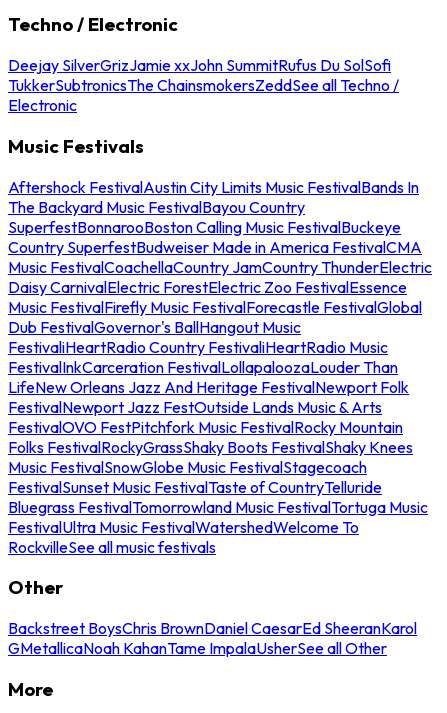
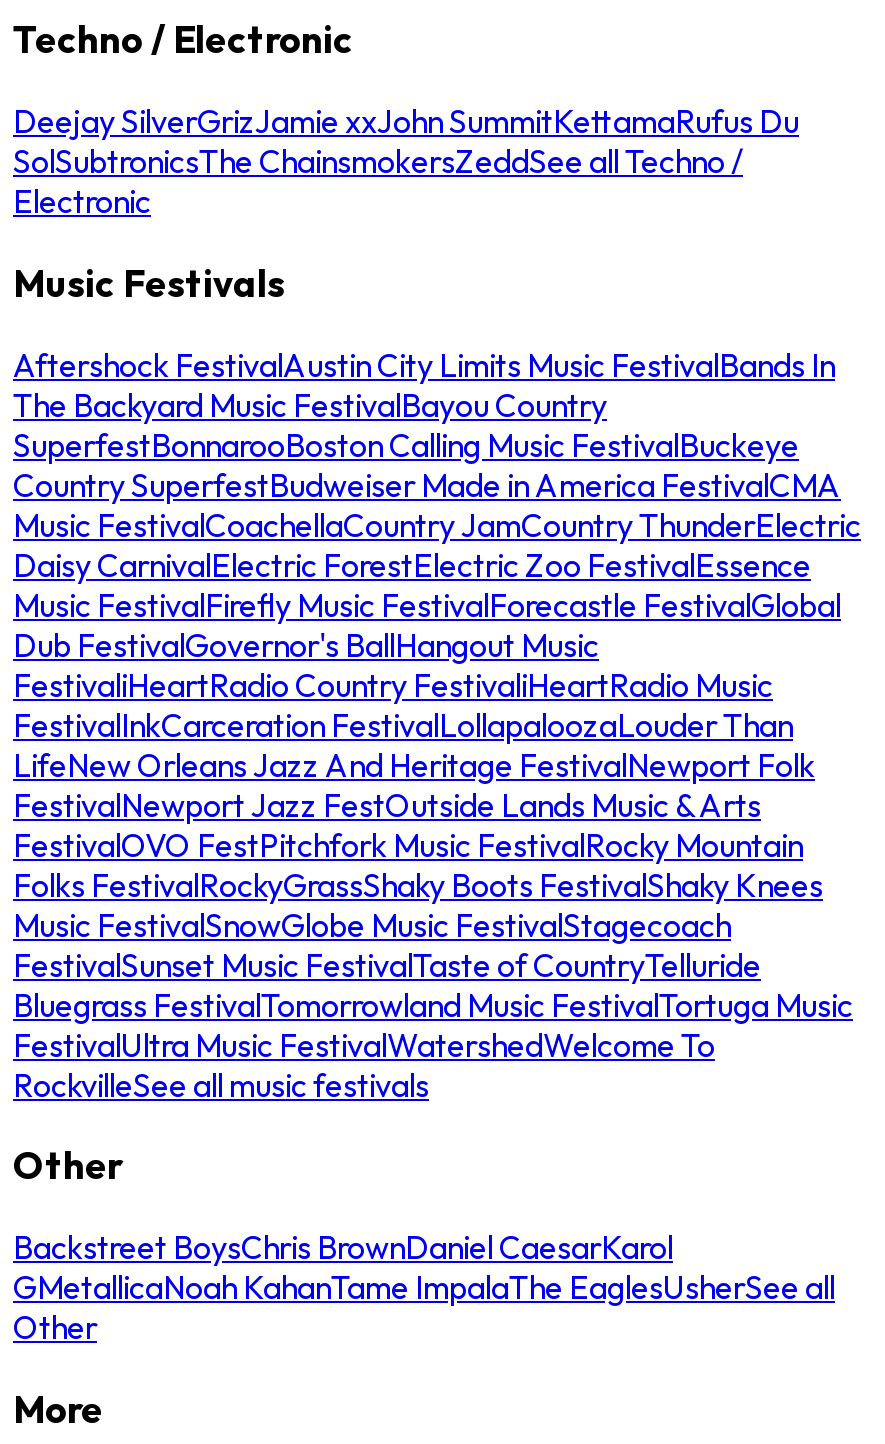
[8,55,399,95] Deejay SilverGrizJamie xxJohn SummitRufus Du SolSofi | TukkerSubtronicsThe ChainsmokersZeddSee all Techno / -> [13,101,799,181] Deejay SilverGrizJamie xxJohn SummitKettamaRufus Du | SolSubtronicsThe ChainsmokersZeddSee all Techno /
[8,618,417,658] Backstreet BoysChris BrownDaniel CaesarEd SheeranKarol | GMetallicaNoah KahanTame ImpalaUsherSee all Other -> [13,1227,835,1347] Backstreet BoysChris BrownDaniel CaesarKarol | GMetallicaNoah KahanTame ImpalaThe EaglesUsherSee all | Other

